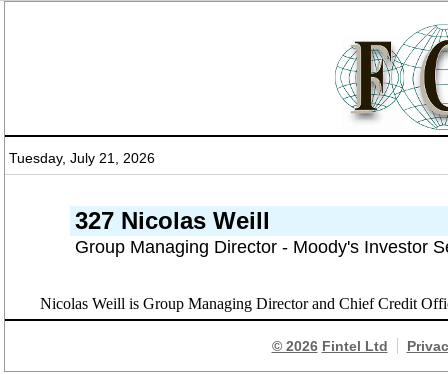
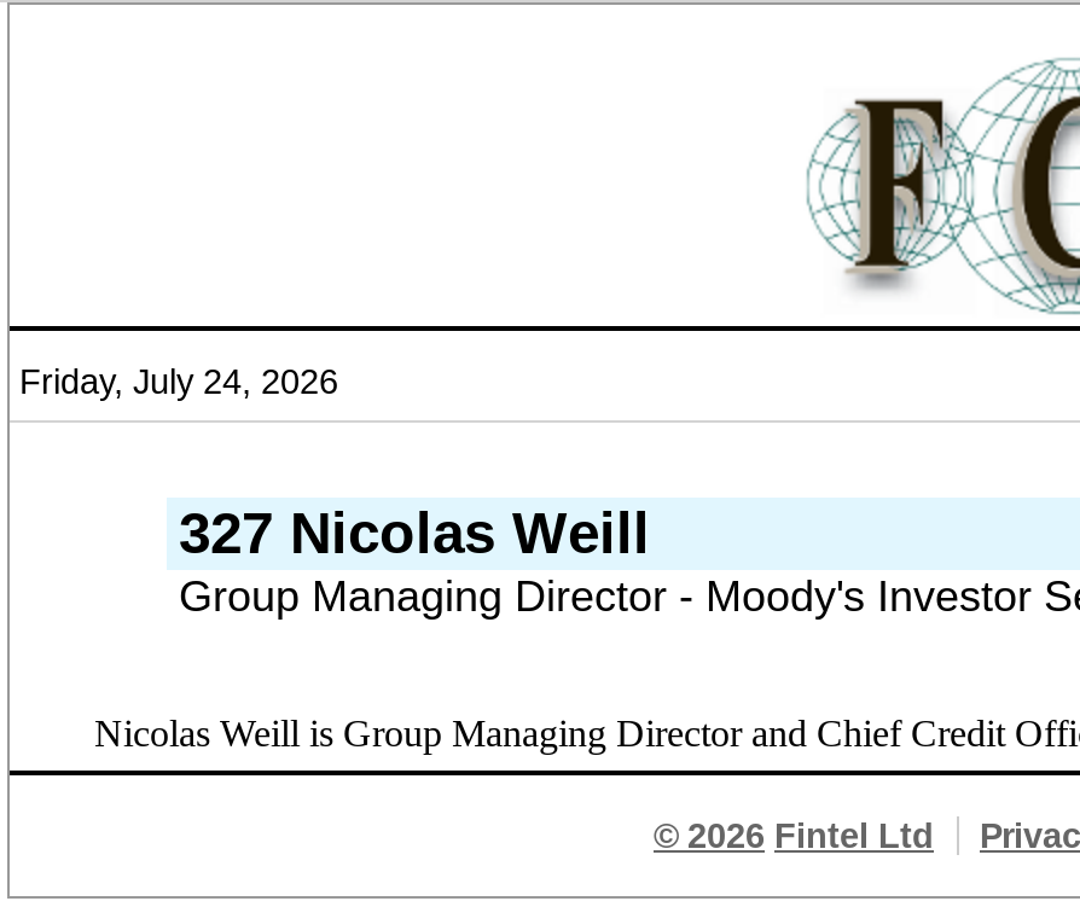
[9,150,155,166] Tuesday, July 21, 2026 -> [19,362,338,401] Friday, July 24, 2026

